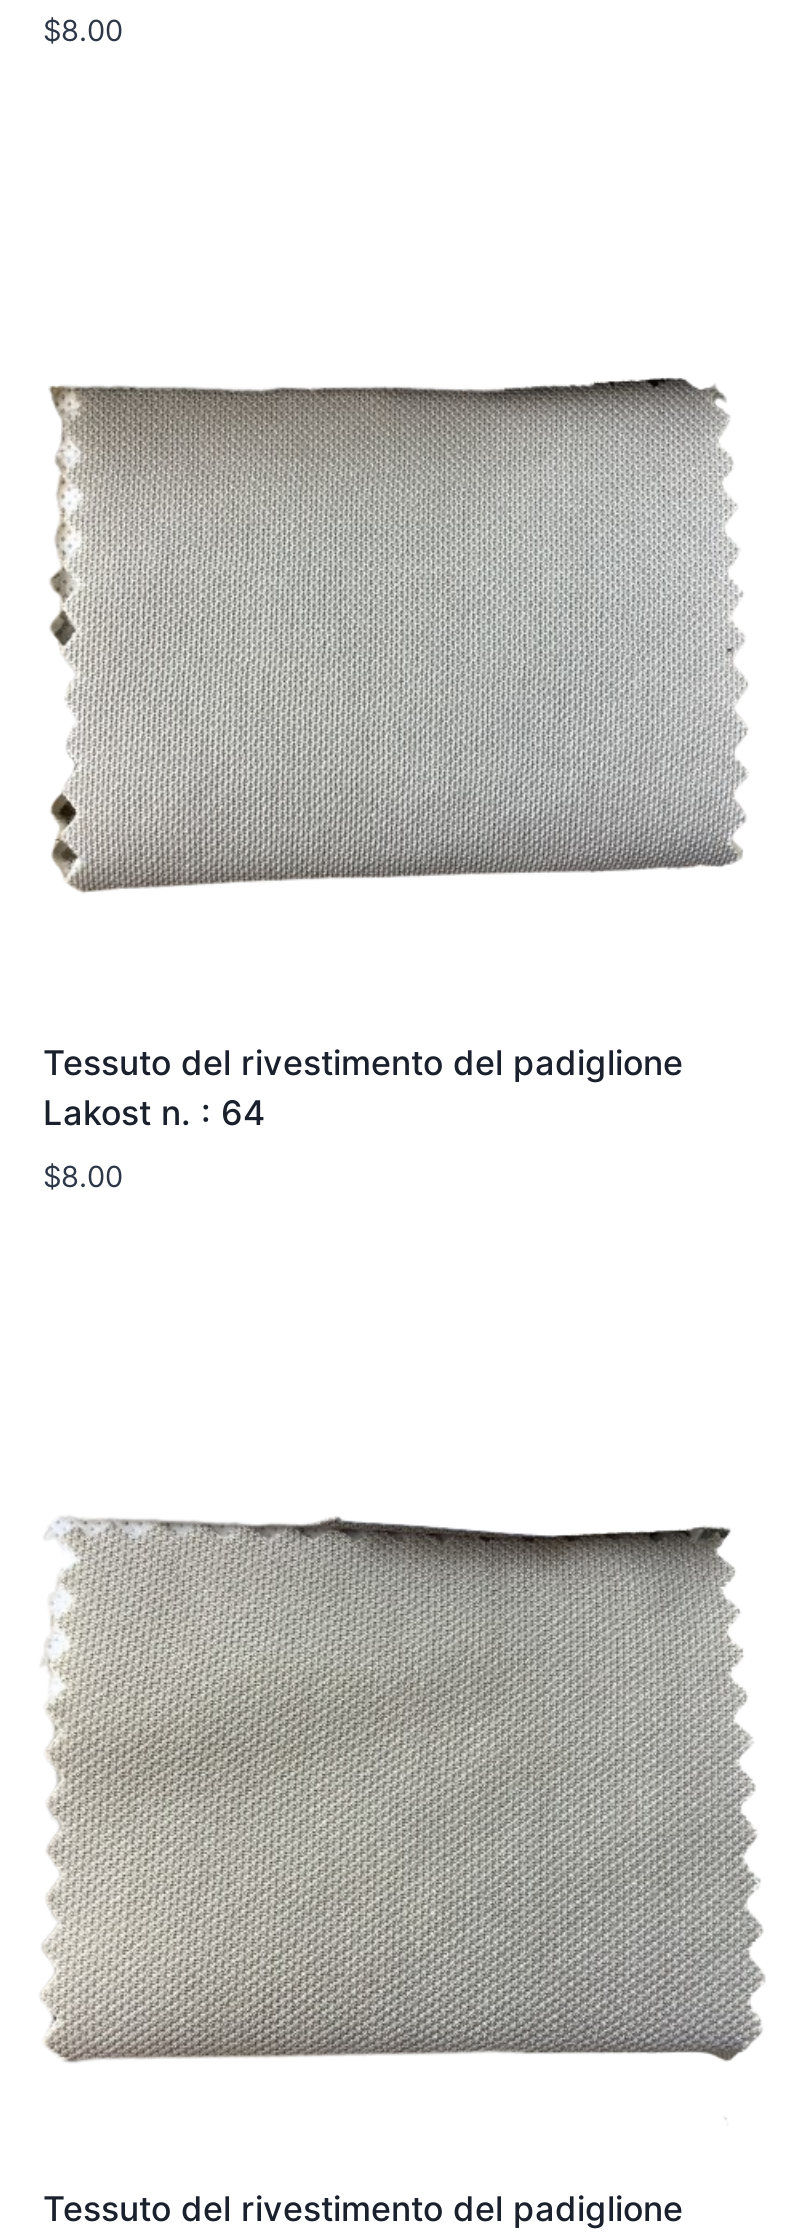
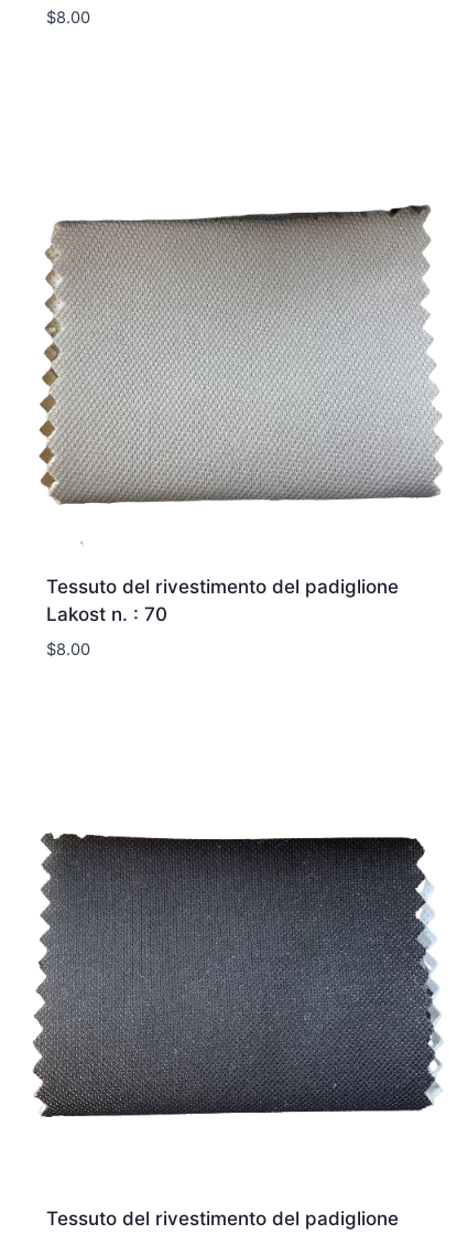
[32,371,764,915] [image] -> [39,204,443,505] [image]
[43,1093,265,1133] Lakost n. : 64 -> [46,603,167,625] Lakost n. : 70
[20,1509,766,2065] [image] -> [32,831,443,1137] [image]

